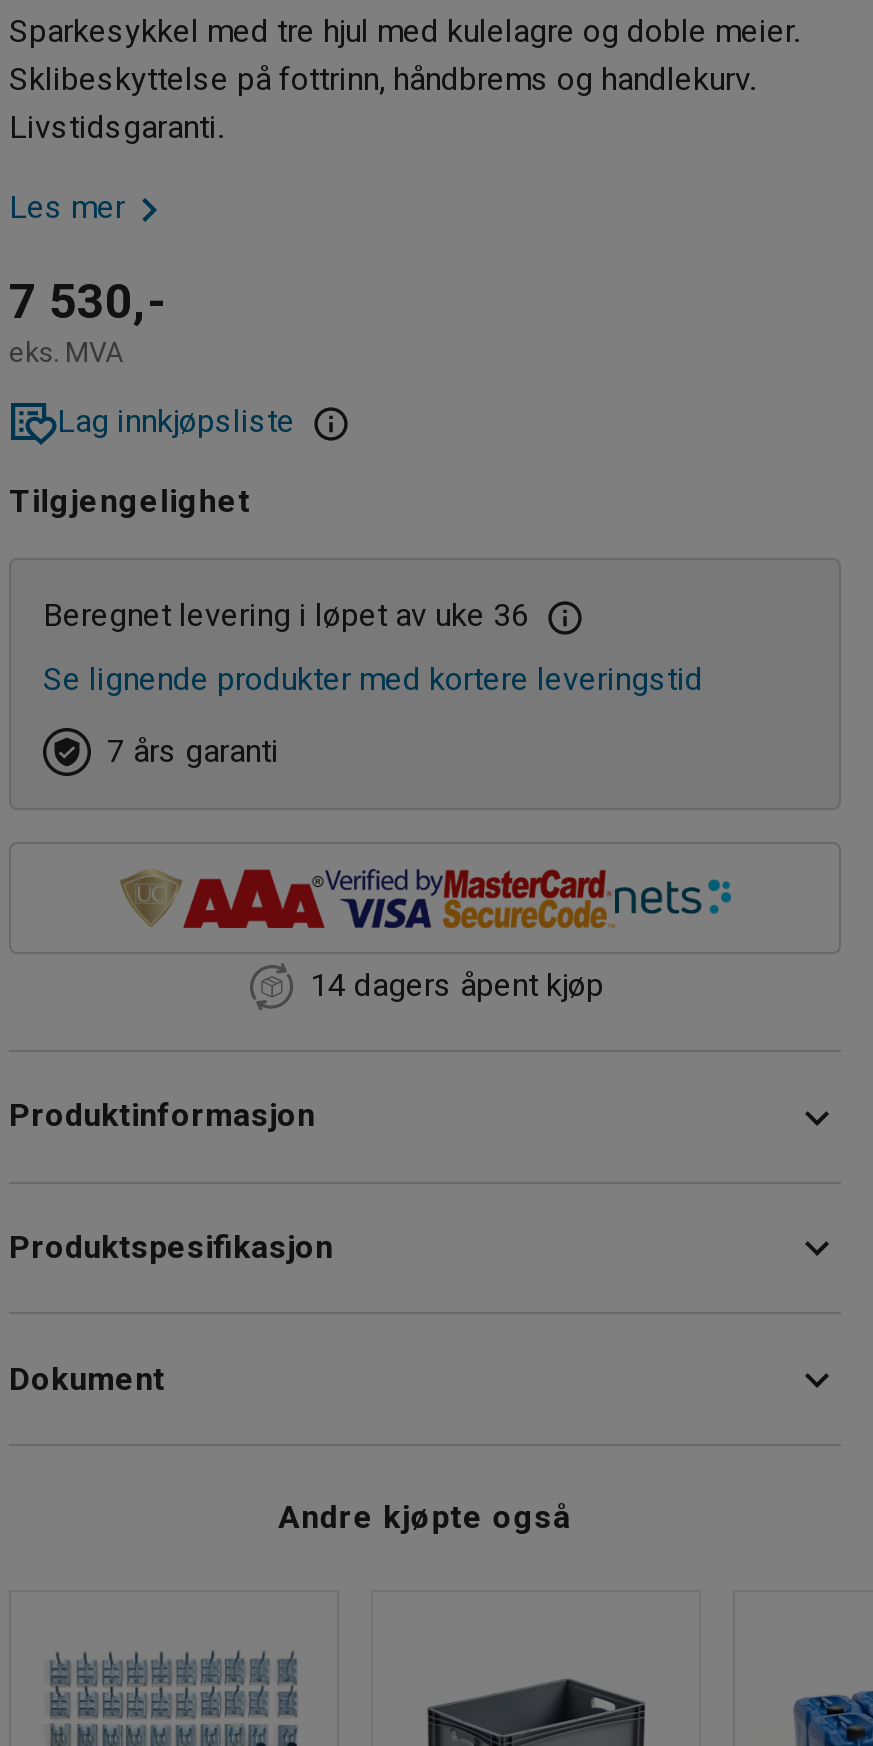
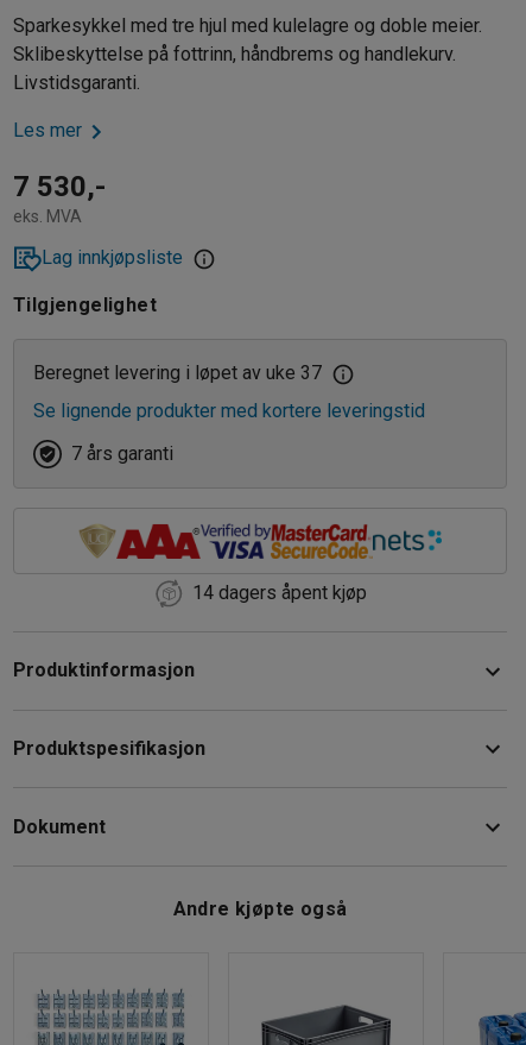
[43,596,529,634] Beregnet levering i løpet av uke 36 -> [33,361,322,384] Beregnet levering i løpet av uke 37

